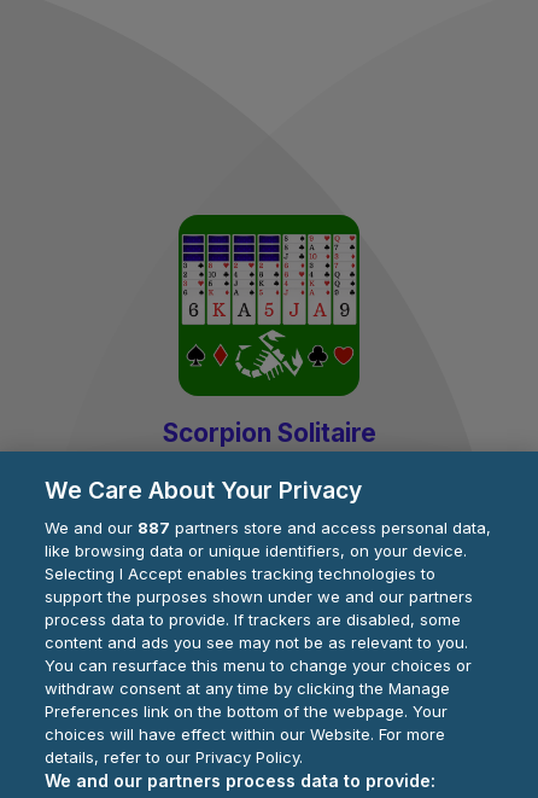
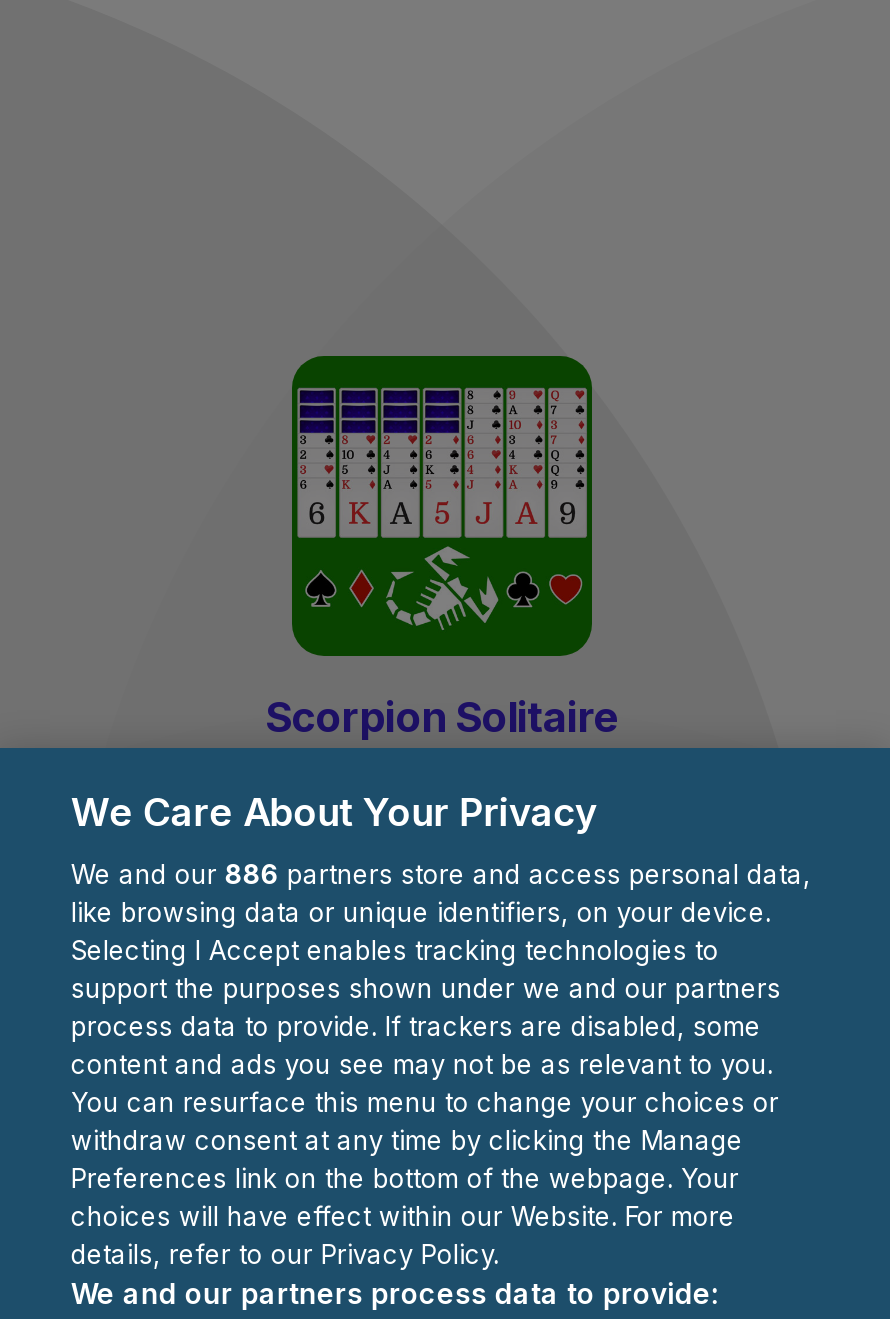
[45,518,491,537] We and our 887 partners store and access personal data, -> [71,858,811,890] We and our 886 partners store and access personal data,

